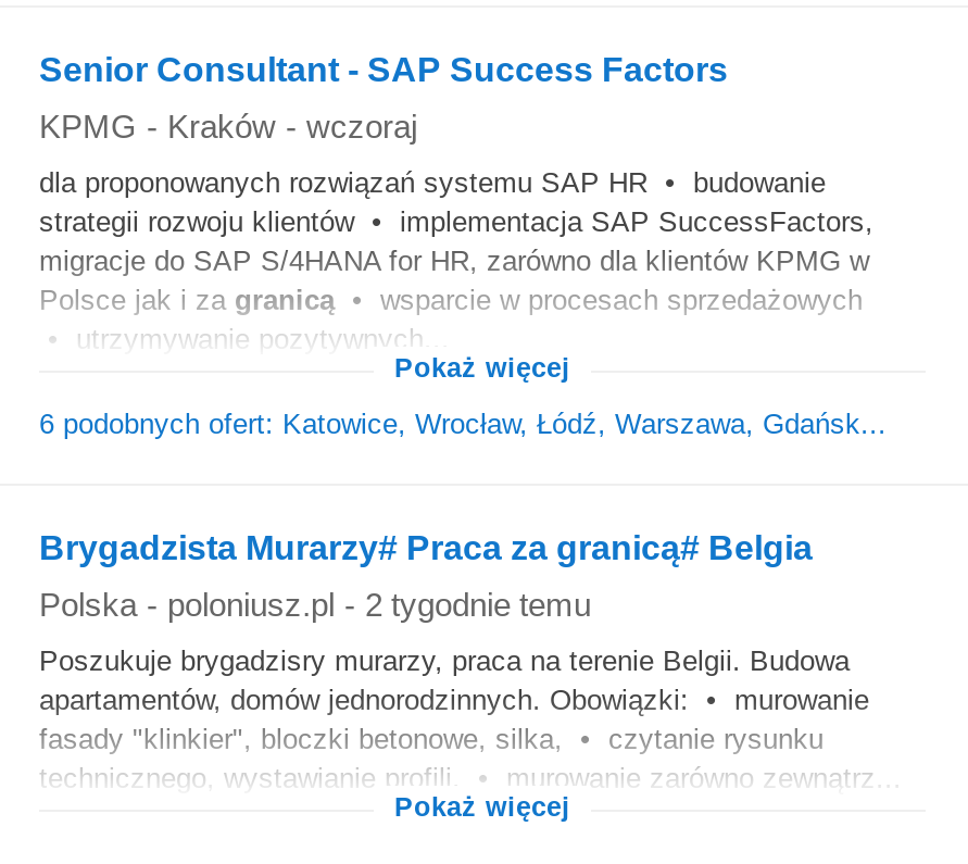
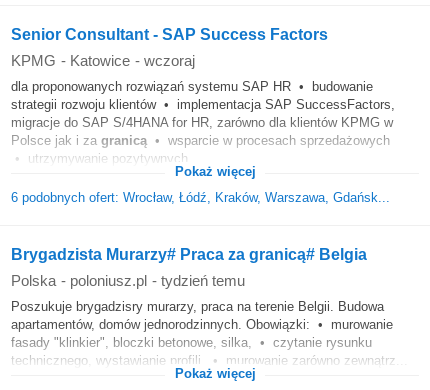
[39,108,417,145] KPMG - Kraków - wczoraj -> [11,52,195,69] KPMG - Katowice - wczoraj
[39,408,887,440] 6 podobnych ofert: Katowice, Wrocław, Łódź, Warszawa, Gdańsk... -> [11,190,390,205] 6 podobnych ofert: Wrocław, Łódź, Kraków, Warszawa, Gdańsk...
[39,586,591,623] Polska - poloniusz.pl - 2 tygodnie temu -> [11,272,245,289] Polska - poloniusz.pl - tydzień temu

